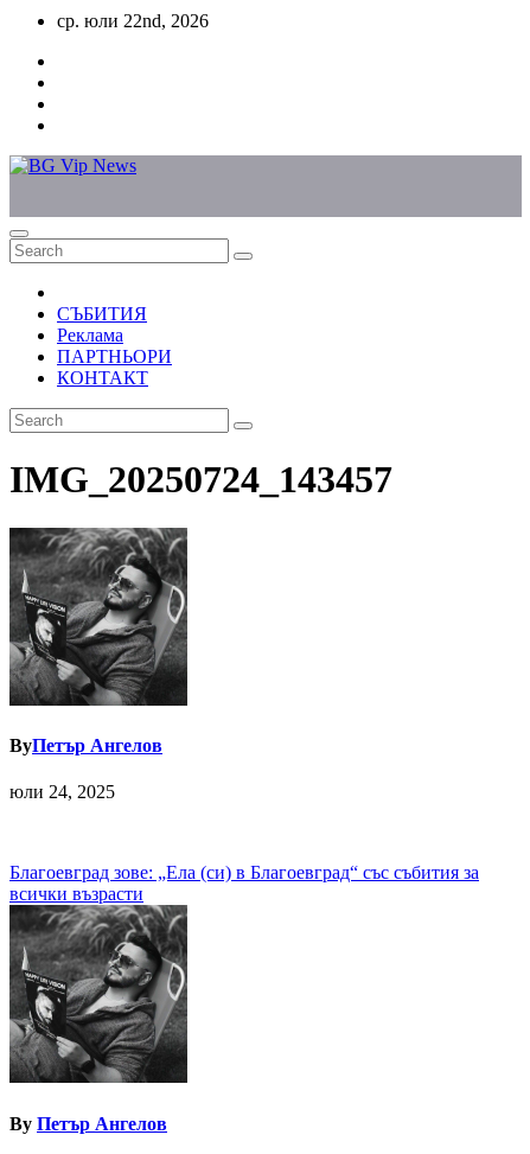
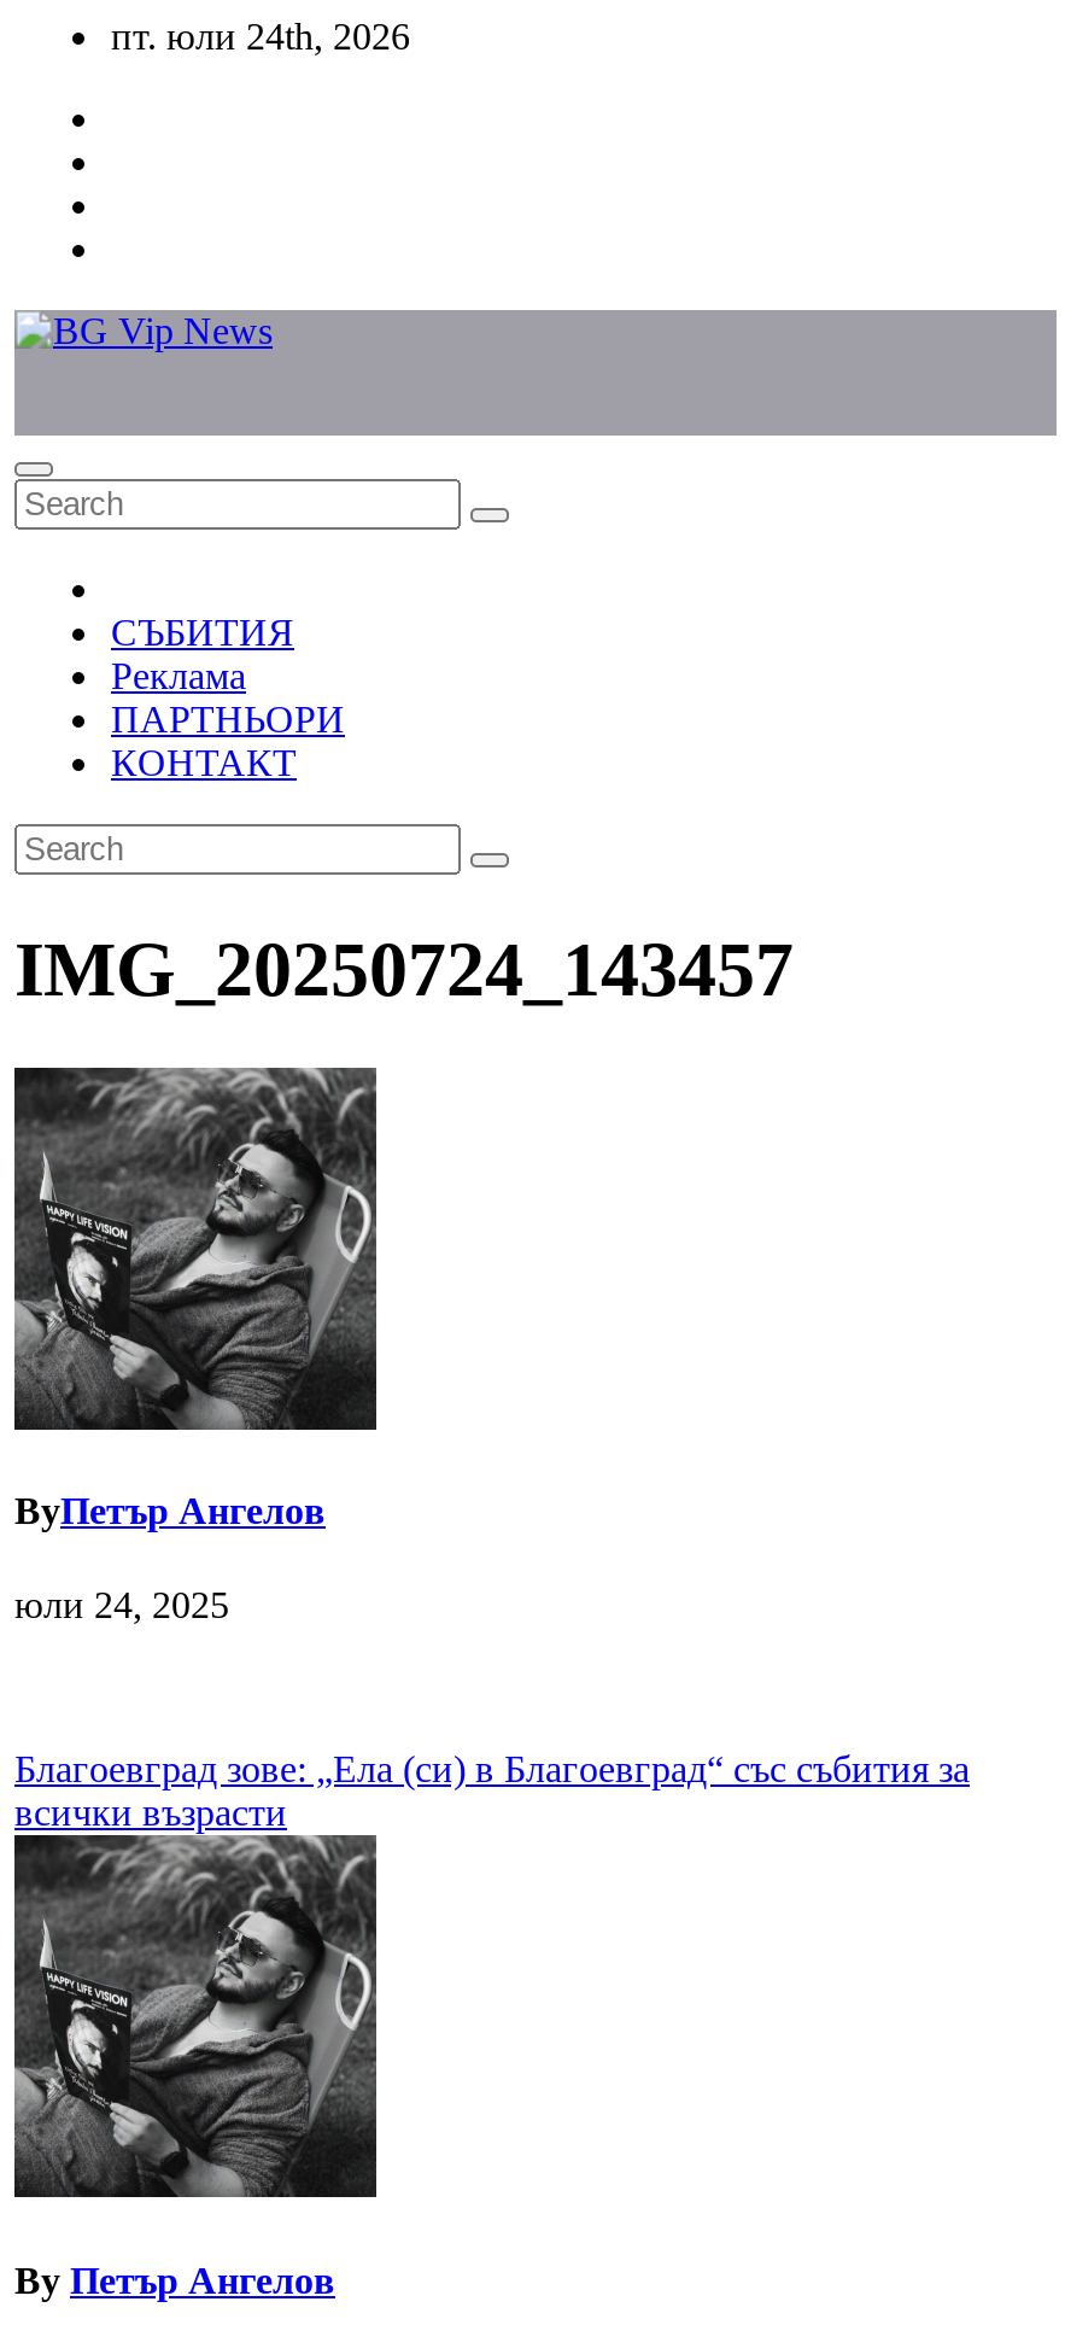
[57,11,209,31] ср. юли 22nd, 2026 -> [111,16,410,57] пт. юли 24th, 2026

